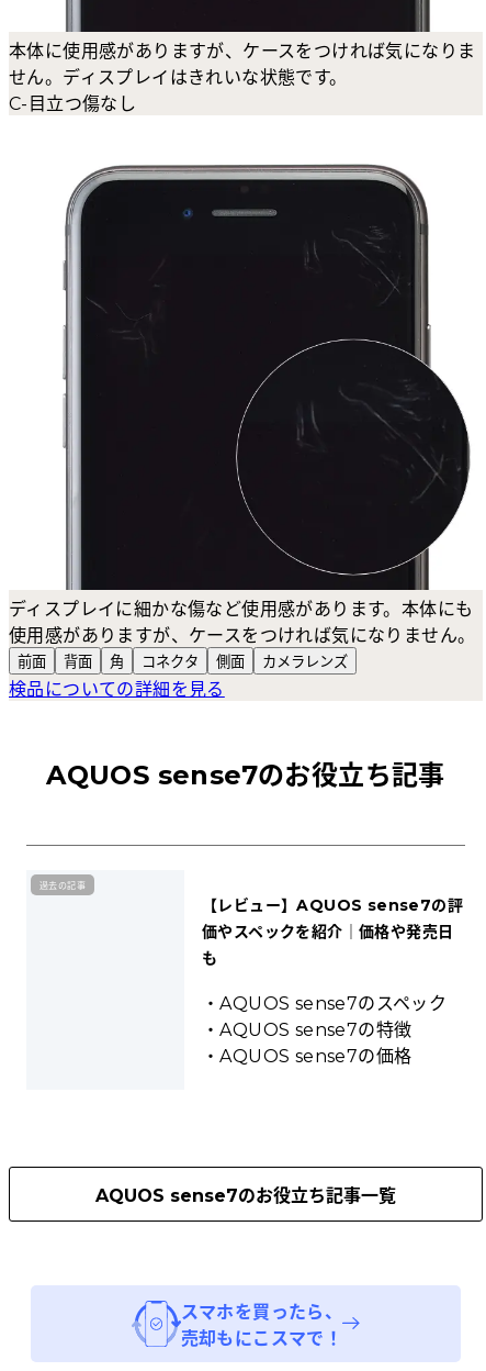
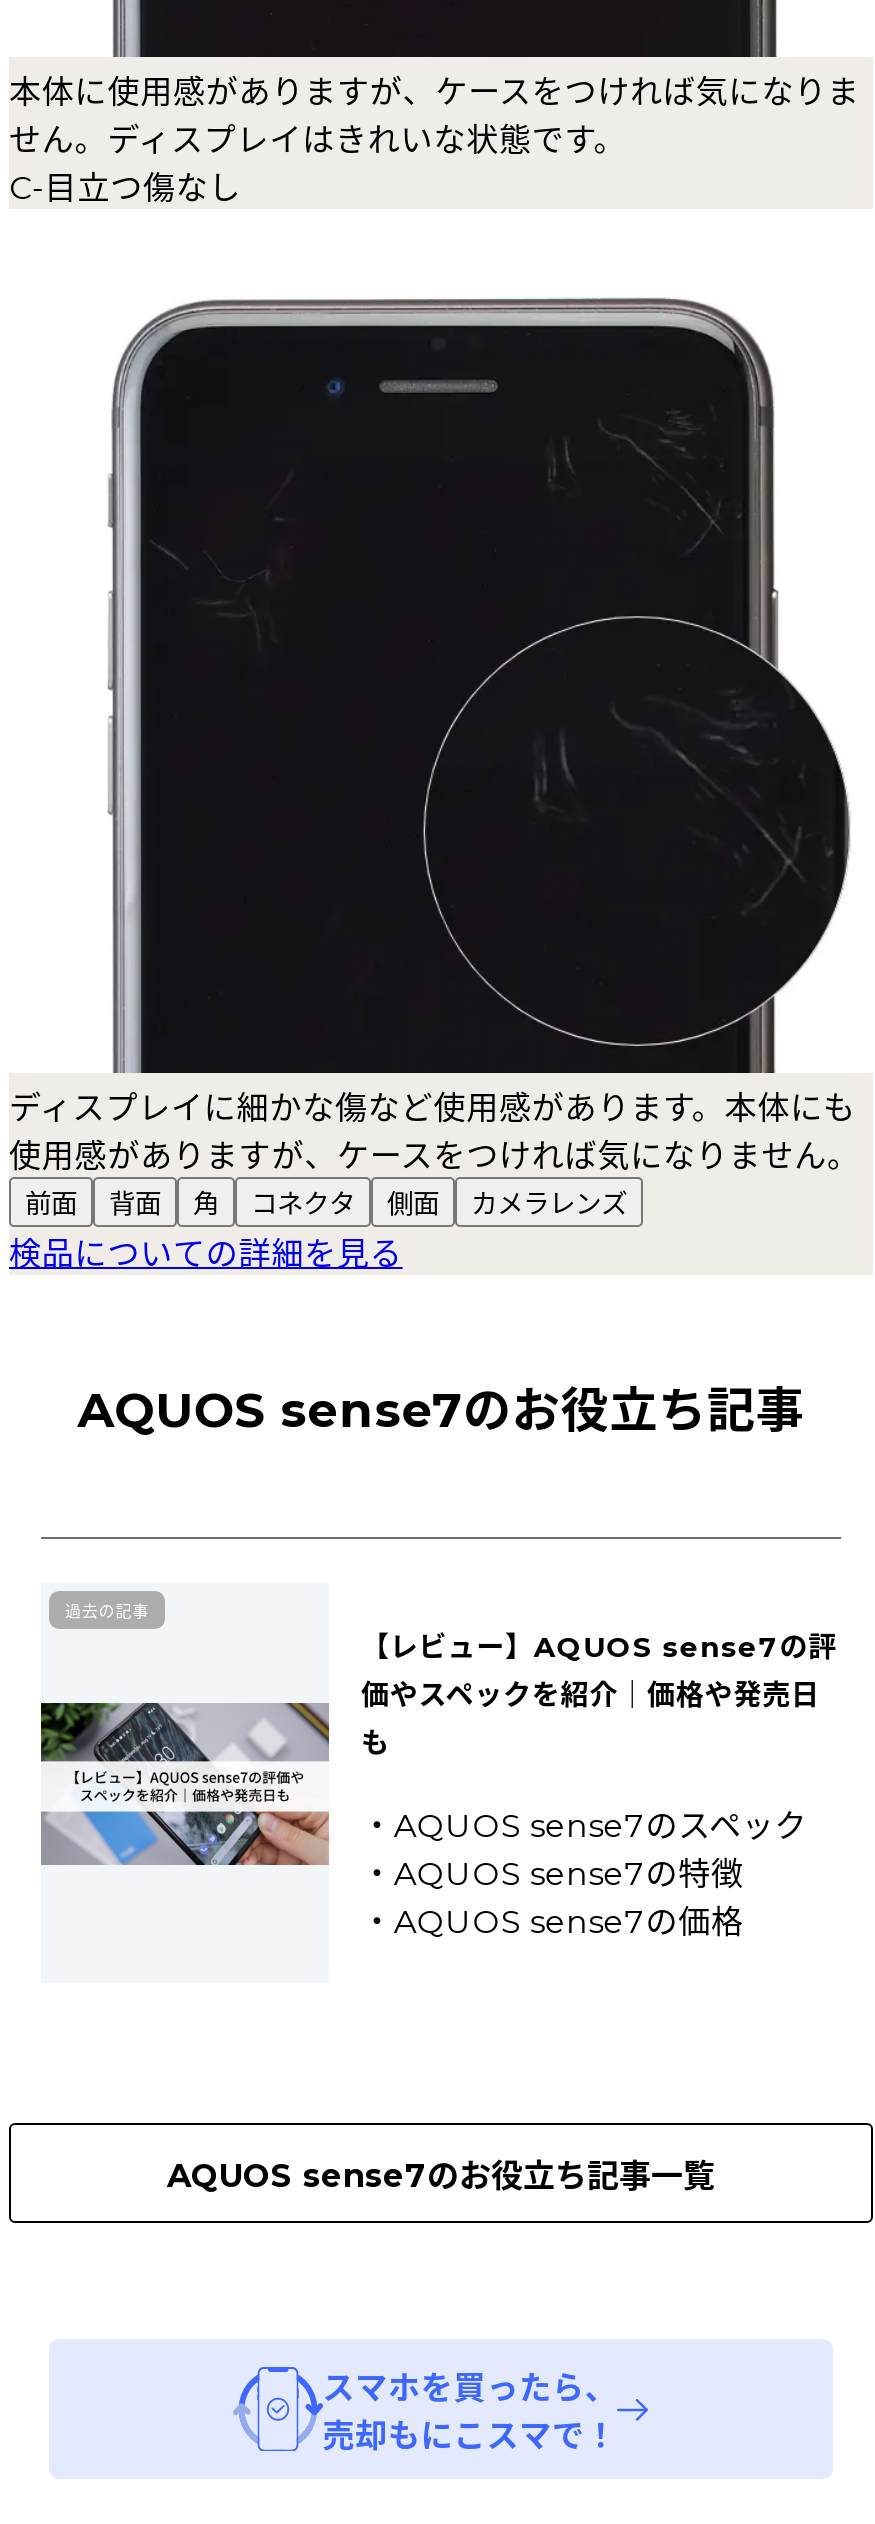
none -> [39,1700,331,1868] [image]

